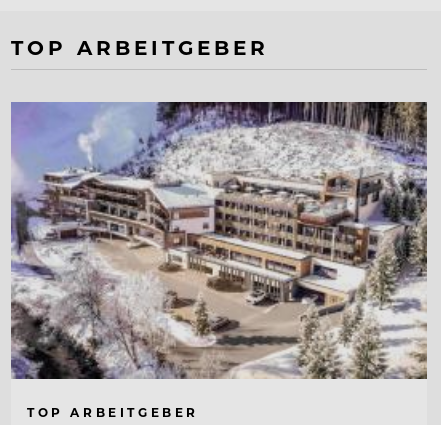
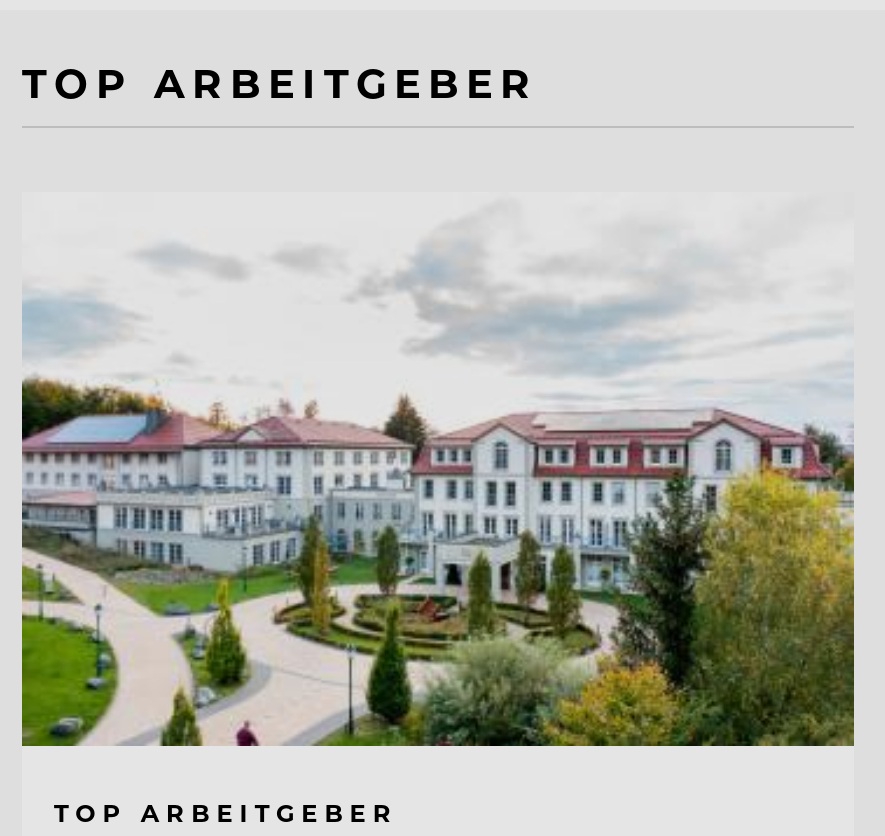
[10,101,428,380] [image] -> [20,192,856,748] [image]

